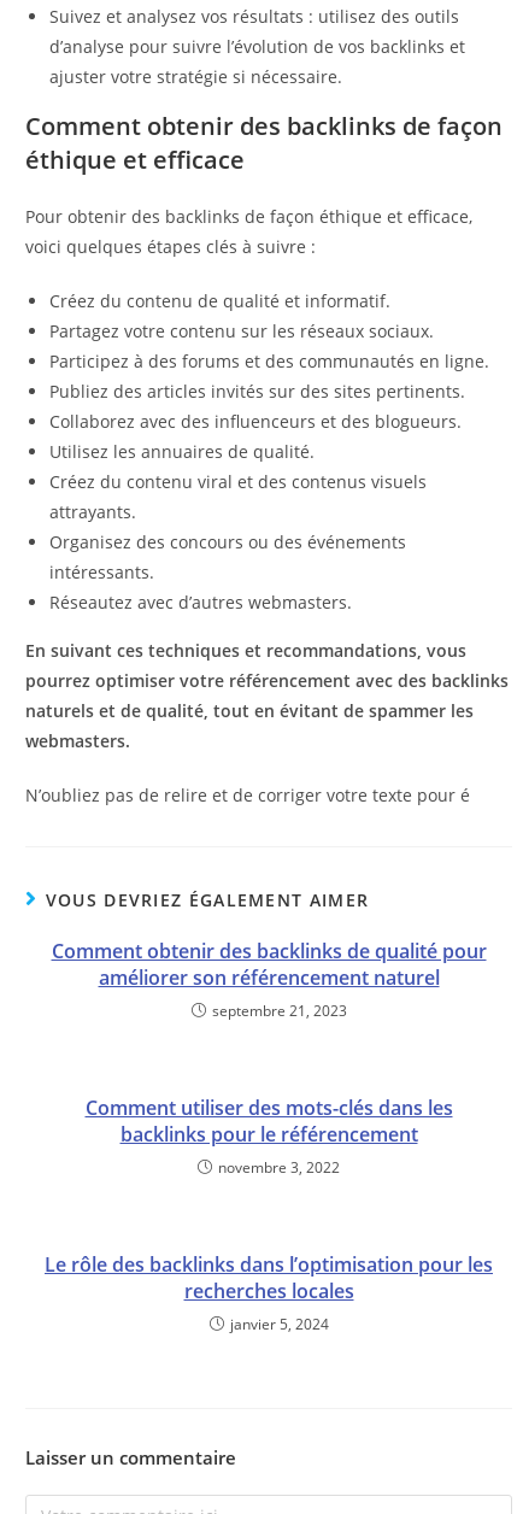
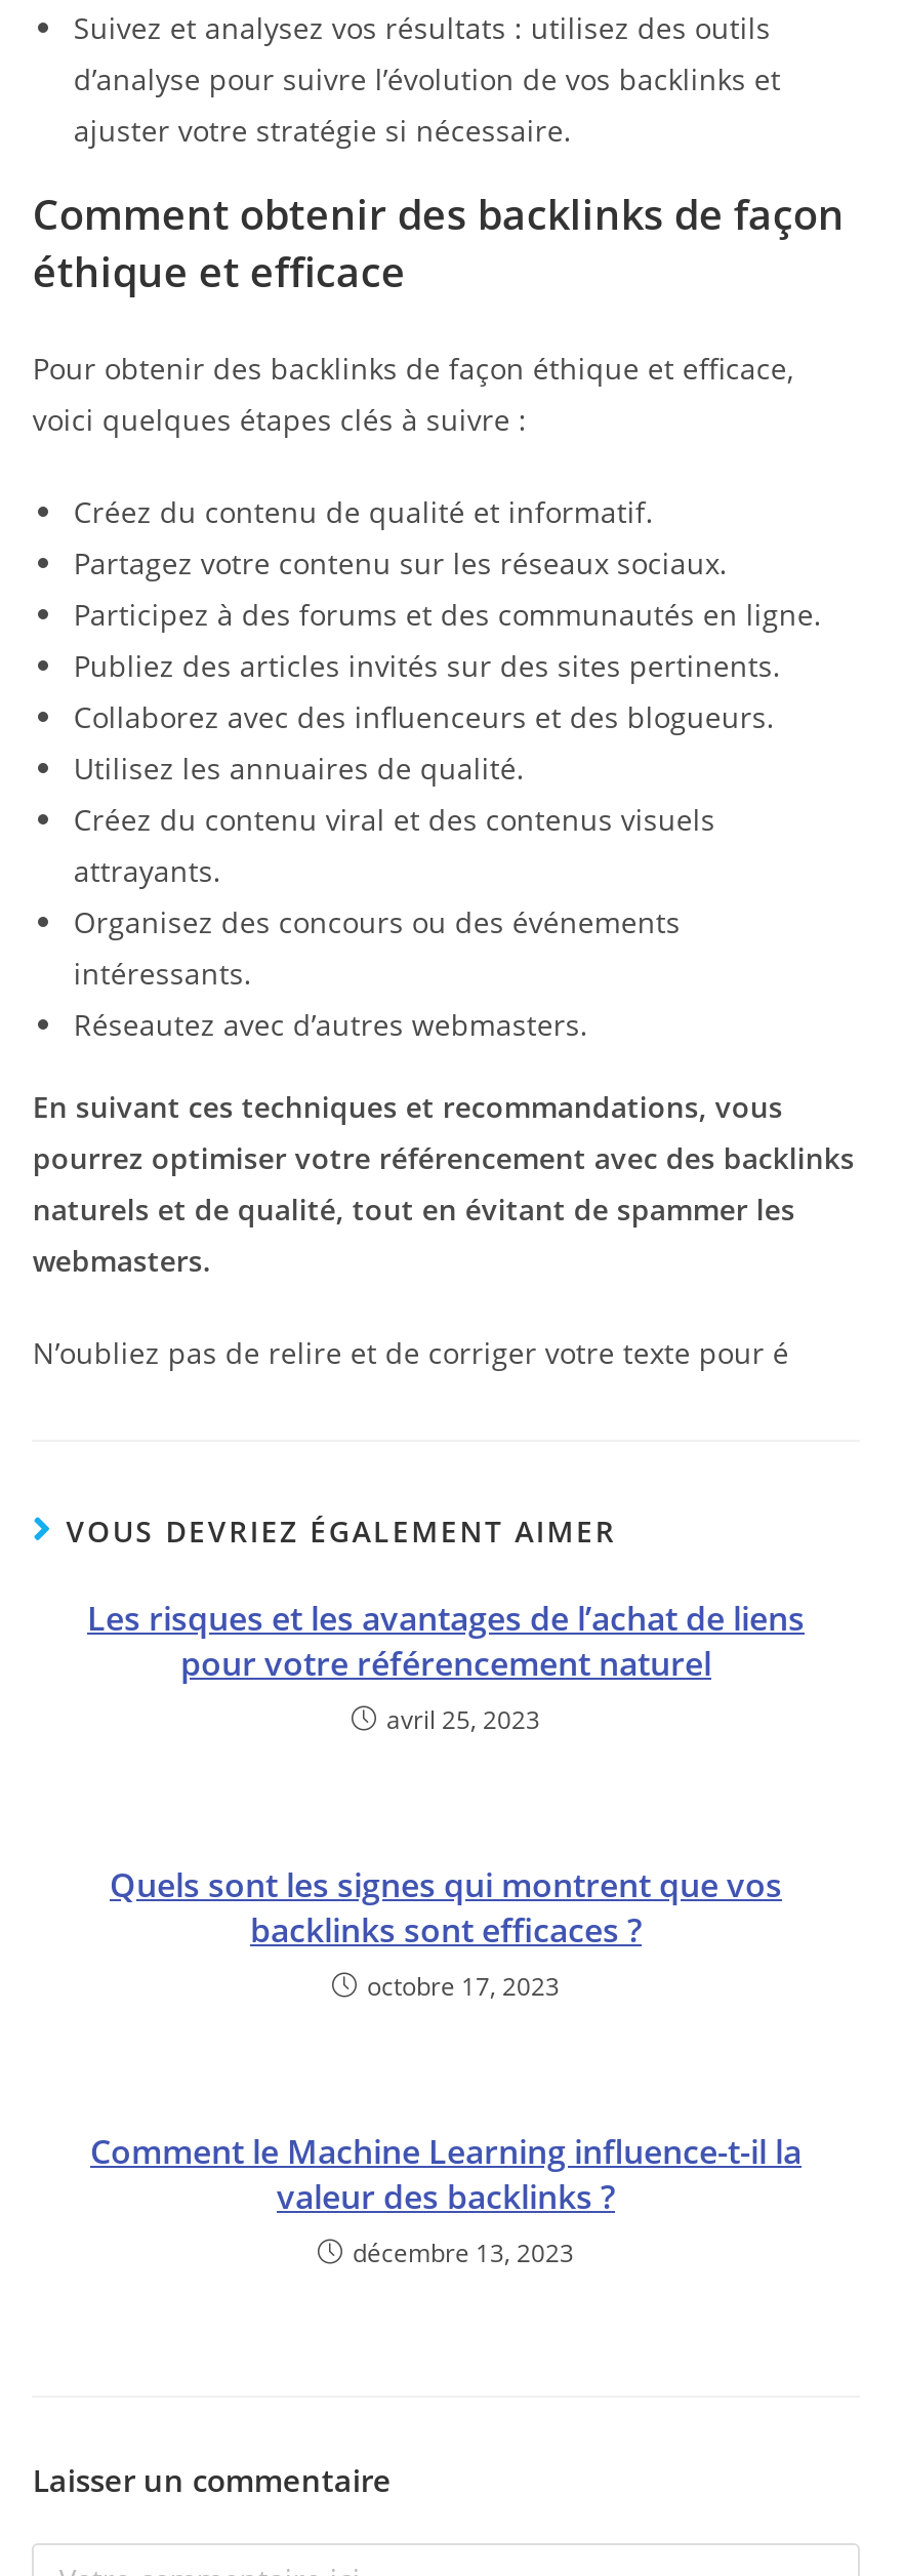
[51,938,486,1021] Comment obtenir des backlinks de qualité pour | améliorer son référencement naturel | septembre 21, 2023 -> [87,1596,805,1737] Les risques et les avantages de l’achat de liens | pour votre référencement naturel | avril 25, 2023
[85,1095,453,1178] Comment utiliser des mots-clés dans les | backlinks pour le référencement | novembre 3, 2022 -> [110,1862,782,2004] Quels sont les signes qui montrent que vos | backlinks sont efficaces ? | octobre 17, 2023
[45,1251,493,1334] Le rôle des backlinks dans l’optimisation pour les | recherches locales | janvier 5, 2024 -> [90,2129,802,2270] Comment le Machine Learning influence-t-il la | valeur des backlinks ? | décembre 13, 2023

